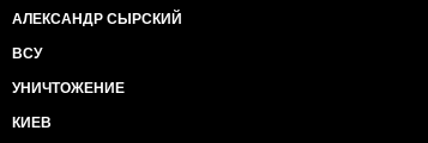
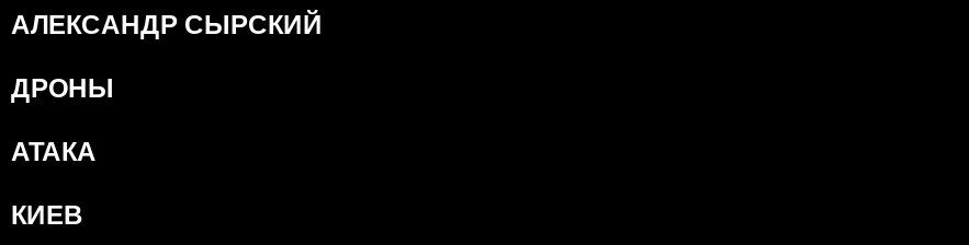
[12,45,42,62] ВСУ -> [11,73,114,104] ДРОНЫ
[12,80,125,97] УНИЧТОЖЕНИЕ -> [11,137,97,167] АТАКА

